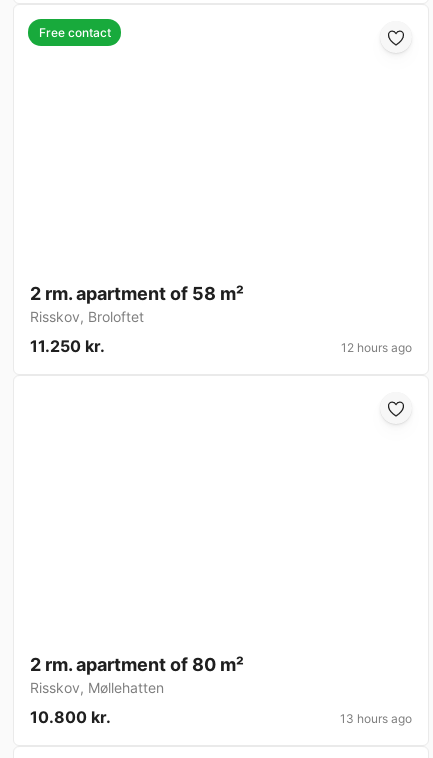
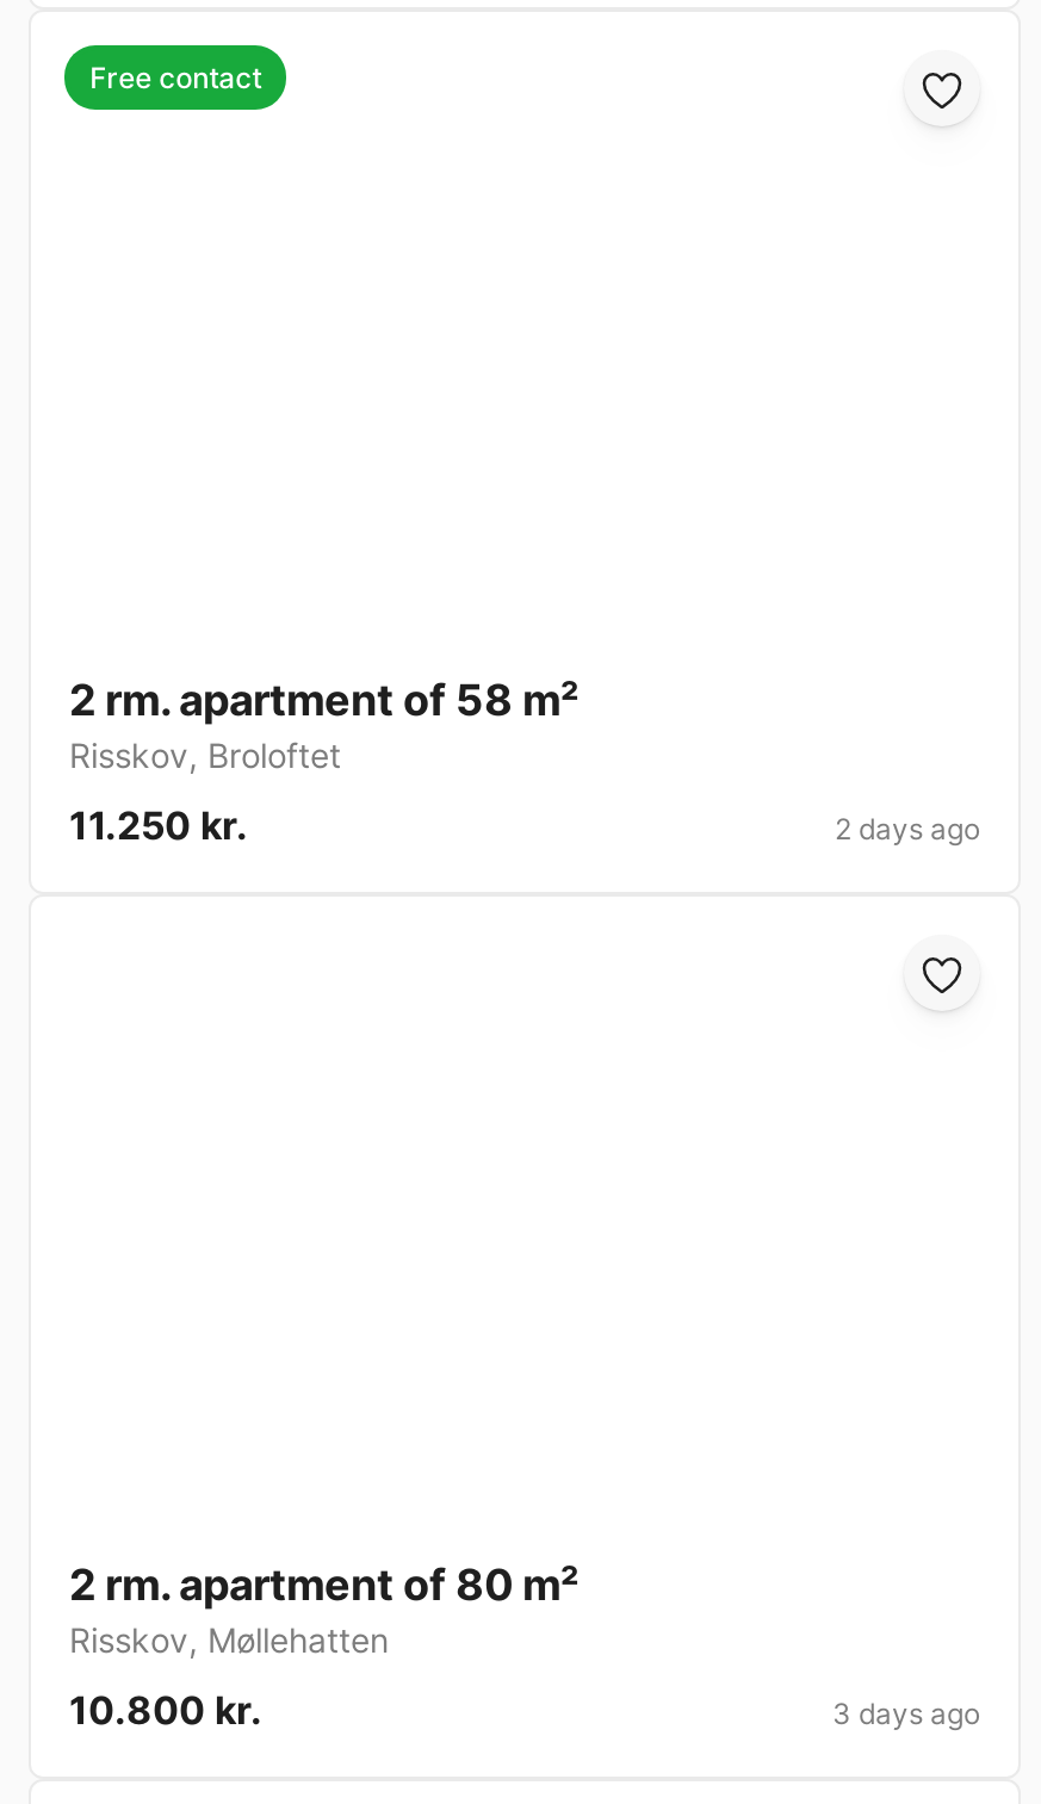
[341,340,412,355] 12 hours ago -> [835,812,980,848] 2 days ago
[340,711,412,726] 13 hours ago -> [832,1696,980,1732] 3 days ago

